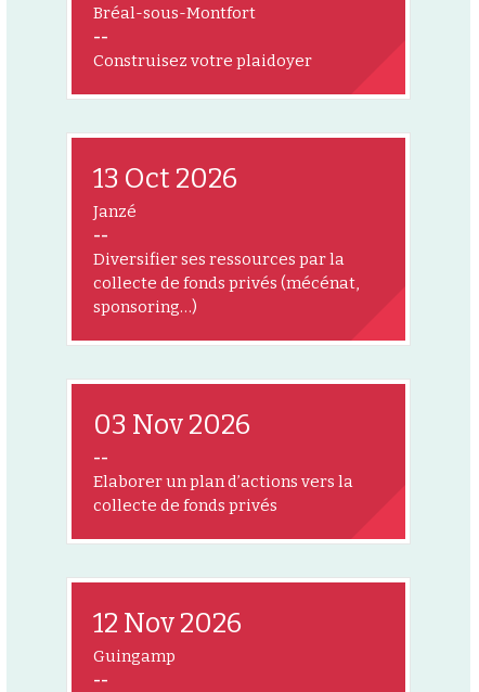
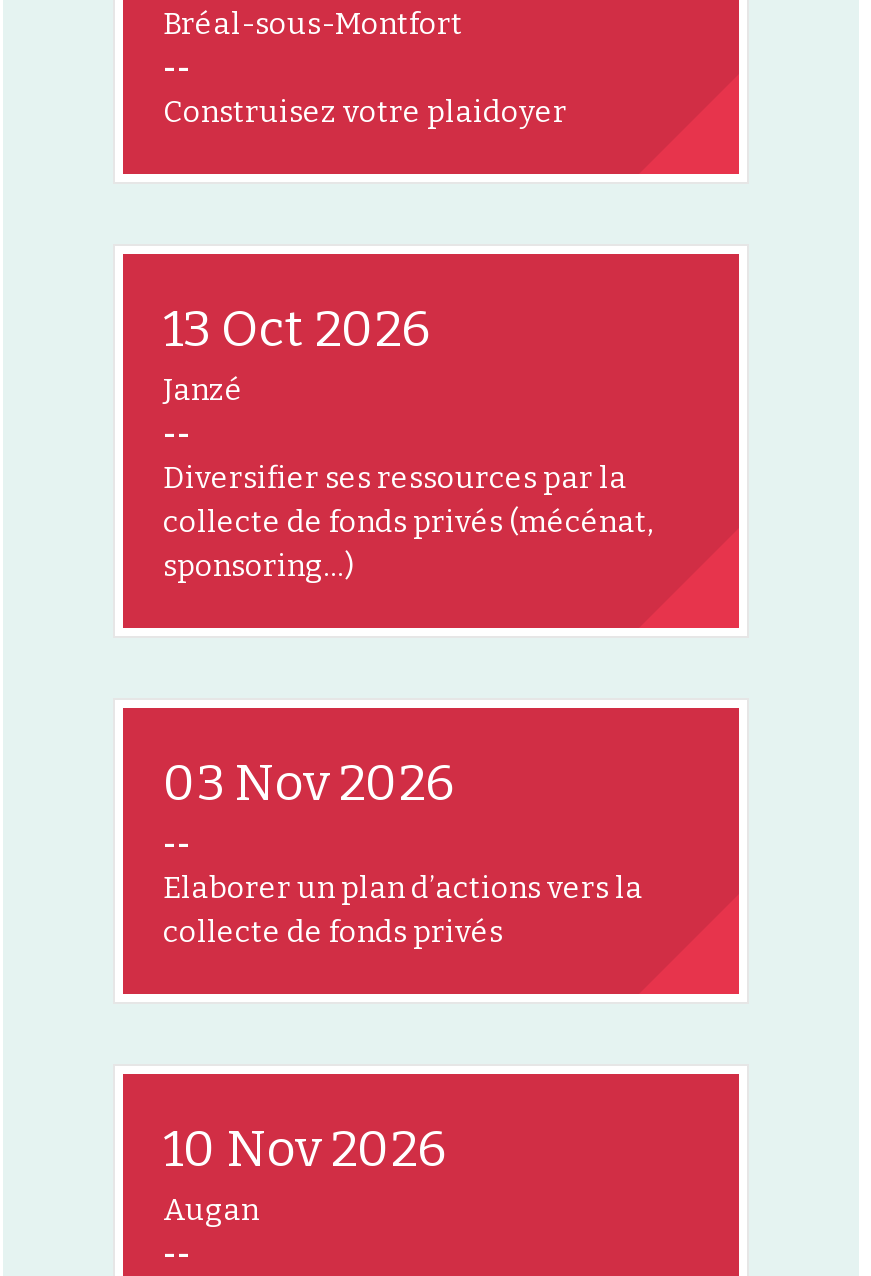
[93,608,242,666] 12 Nov 2026 | Guingamp -> [163,1120,445,1228] 10 Nov 2026 | Augan

